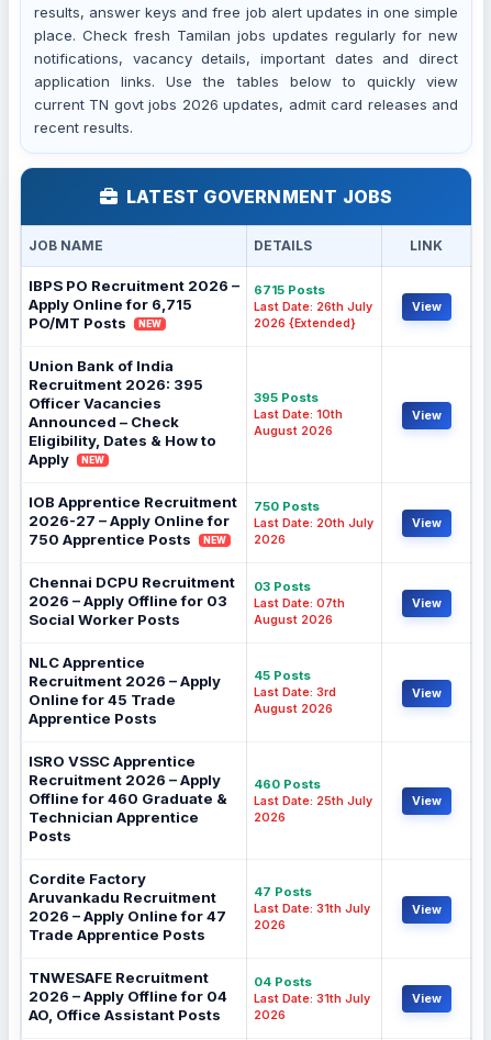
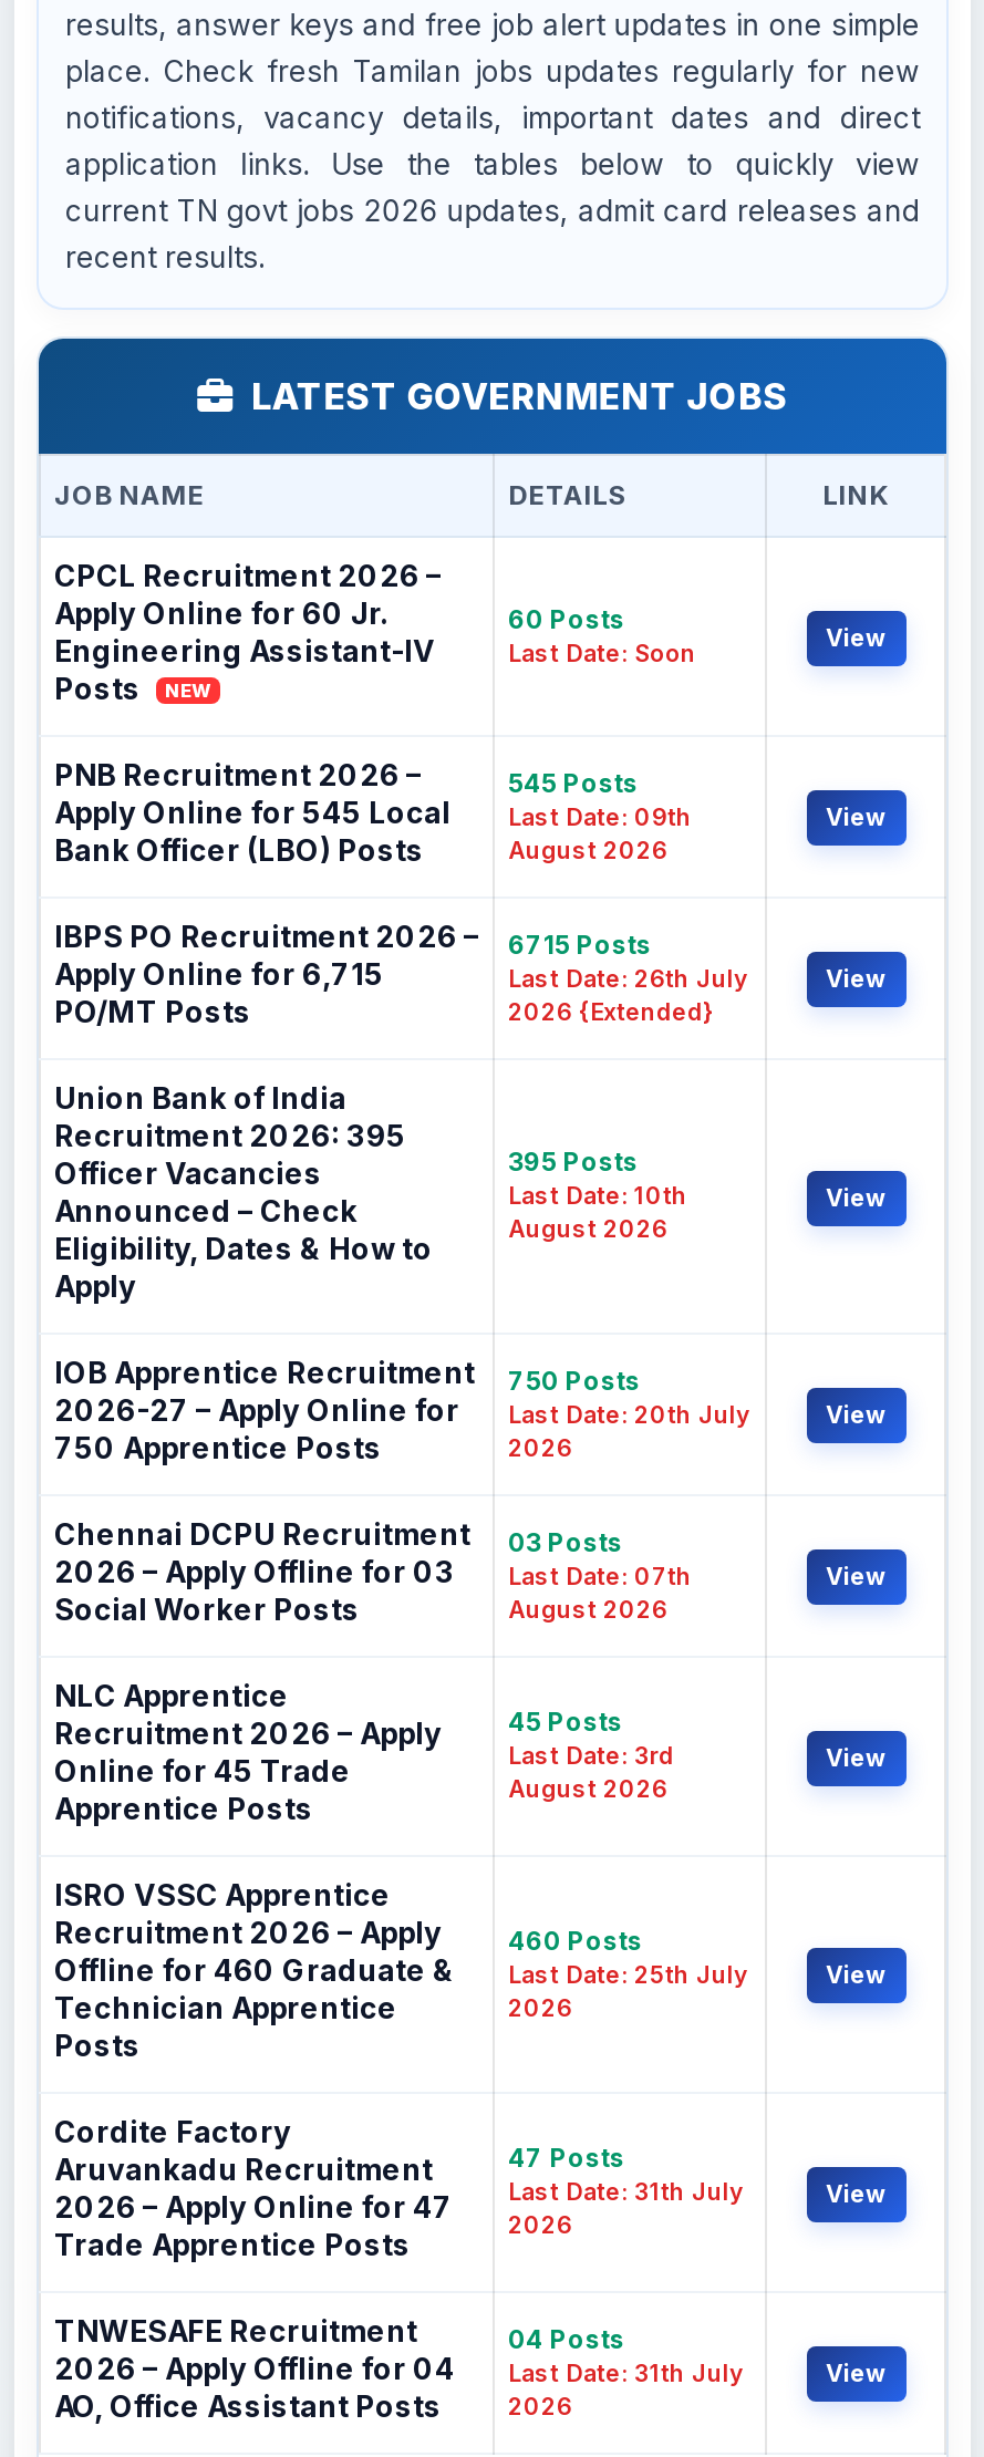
none -> [54,558,442,706] CPCL Recruitment 2026 – | Apply Online for 60 Jr. | Engineering Assistant-IV | Posts | NEW
none -> [54,757,450,868] PNB Recruitment 2026 – | Apply Online for 545 Local | Bank Officer (LBO) Posts
none -> [508,604,696,668] 60 Posts | Last Date: Soon
none -> [508,768,692,865] 545 Posts | Last Date: 09th | August 2026
none -> [826,624,885,653] View
none -> [826,804,885,832] View
[138,319,161,330] NEW -> none
[81,455,104,466] NEW -> none
[203,535,226,546] NEW -> none

